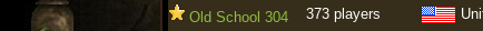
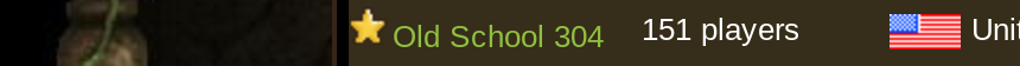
[189,6,380,25] Old School 304 373 players -> [393,12,801,54] Old School 304 151 players

